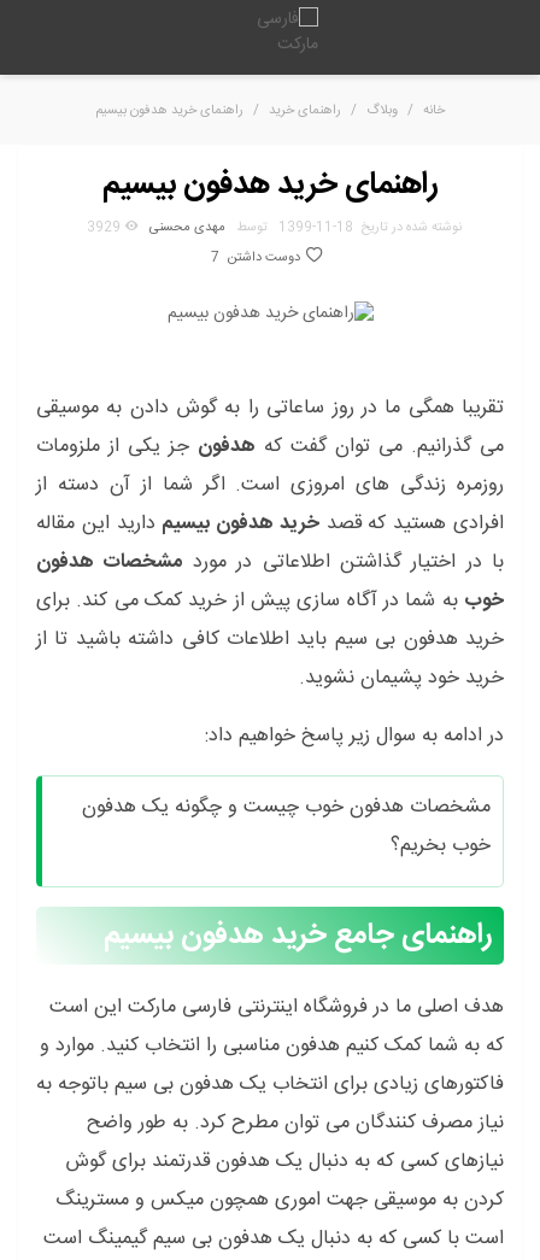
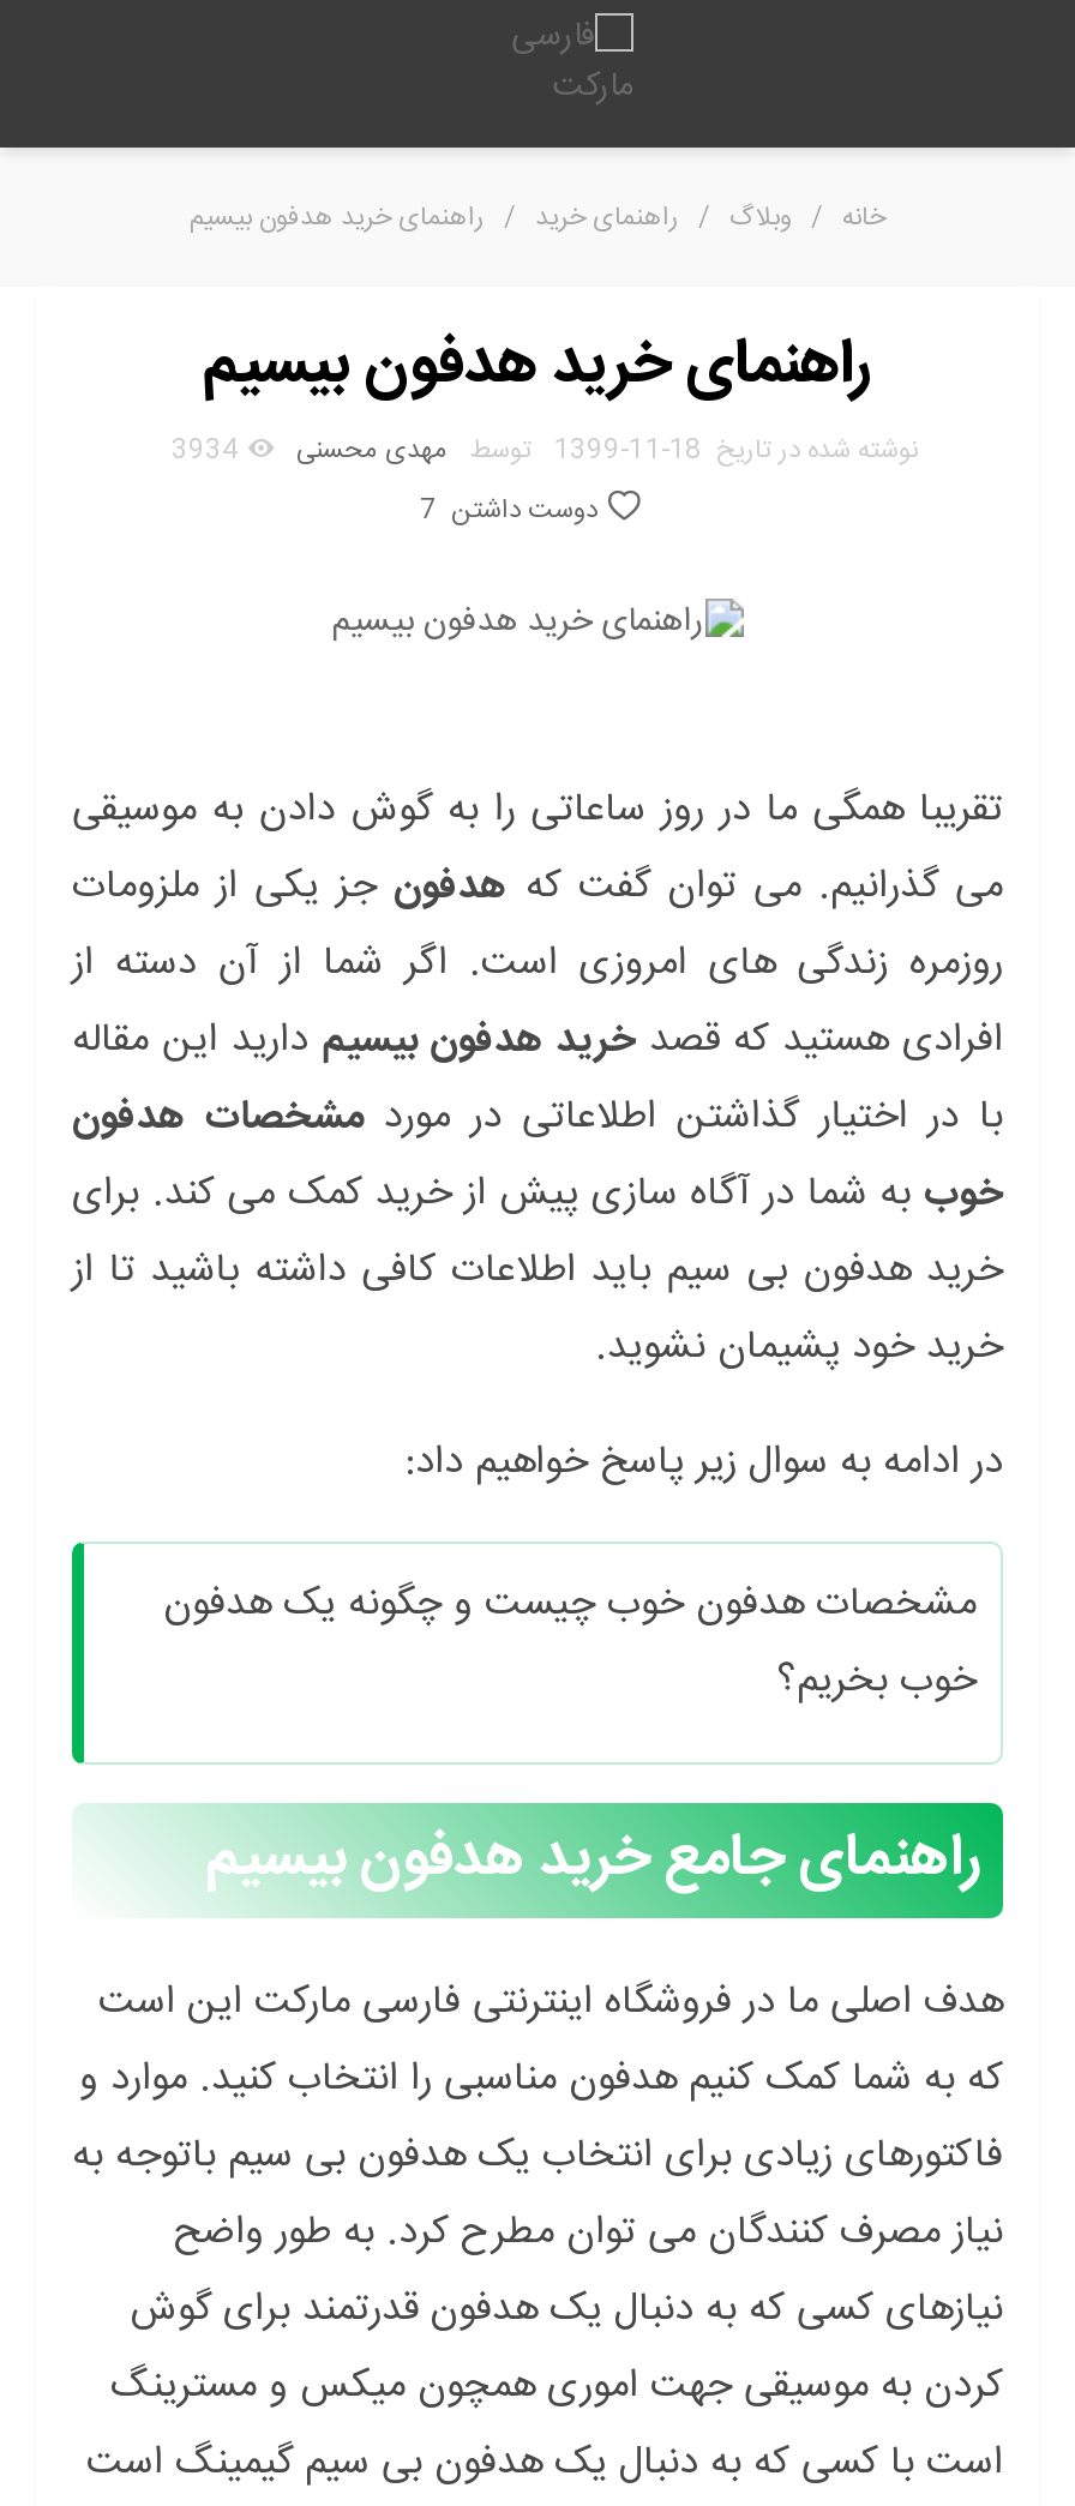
[86,217,461,239] نوشته شده در تاریخ 1399-11-18 توسط مهدی محسنی 3929 -> [172,431,918,474] نوشته شده در تاریخ 1399-11-18 توسط مهدی محسنی 3934

